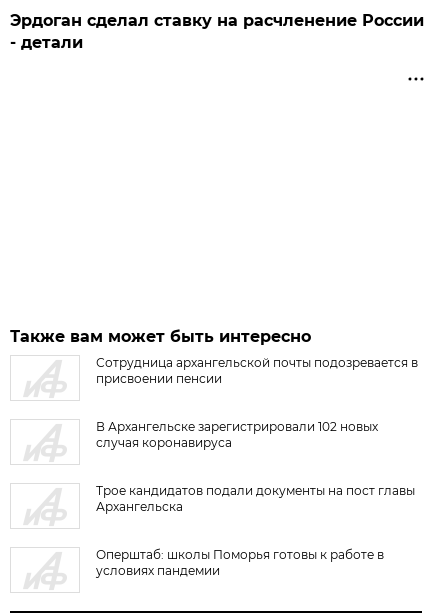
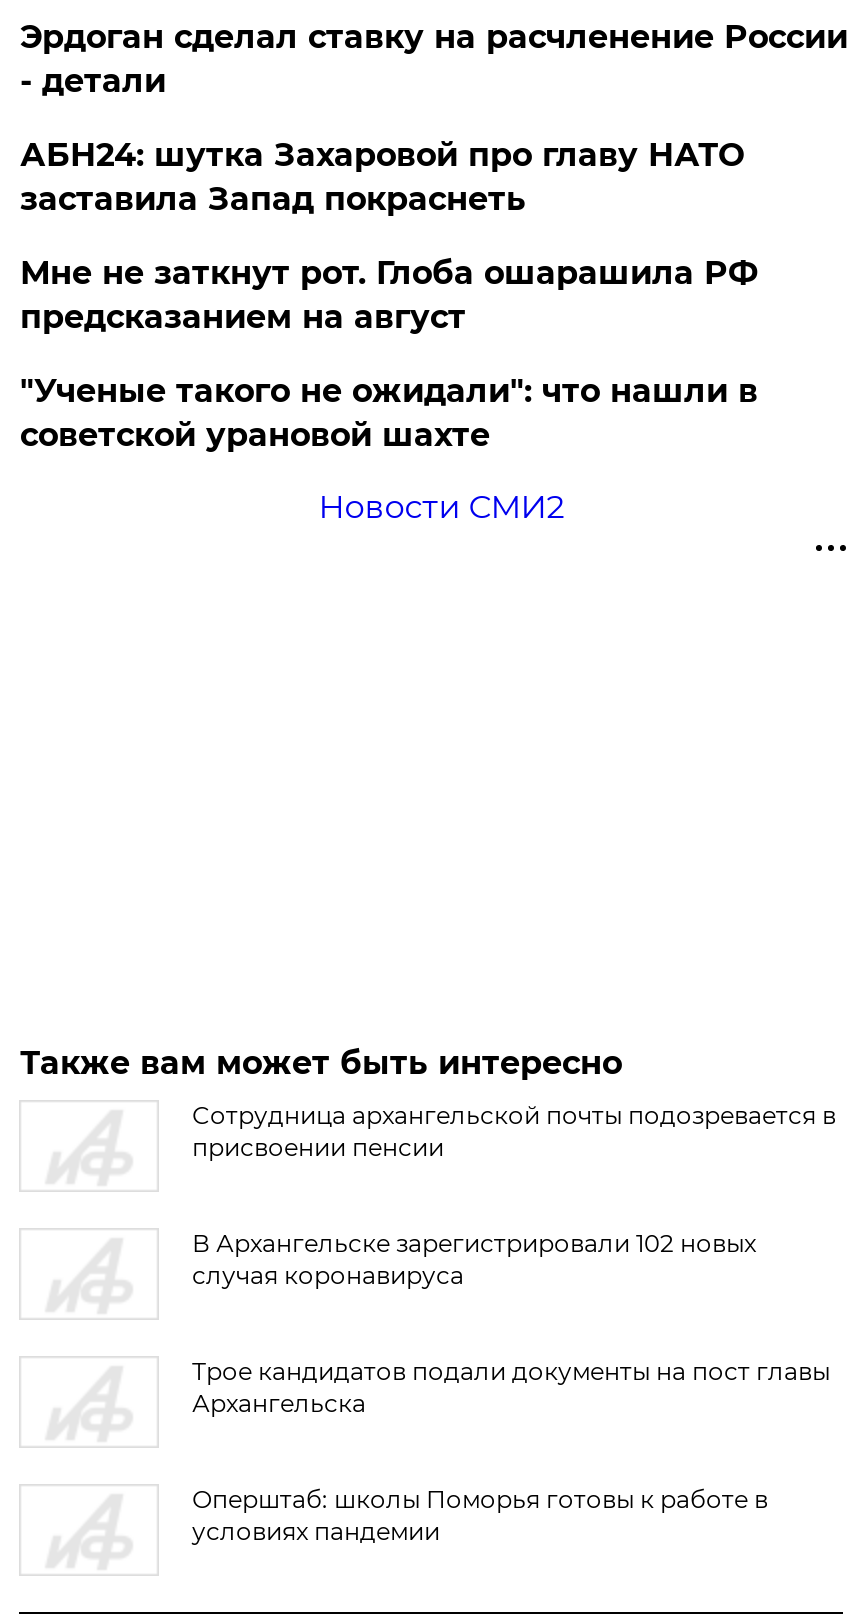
none -> [20,136,758,526] АБН24: шутка Захаровой про главу НАТО | заставила Запад покраснеть | Мне не заткнут рот. Глоба ошарашила РФ | предсказанием на август | "Ученые такого не ожидали": что нашли в | советской урановой шахте | Новости СМИ2

